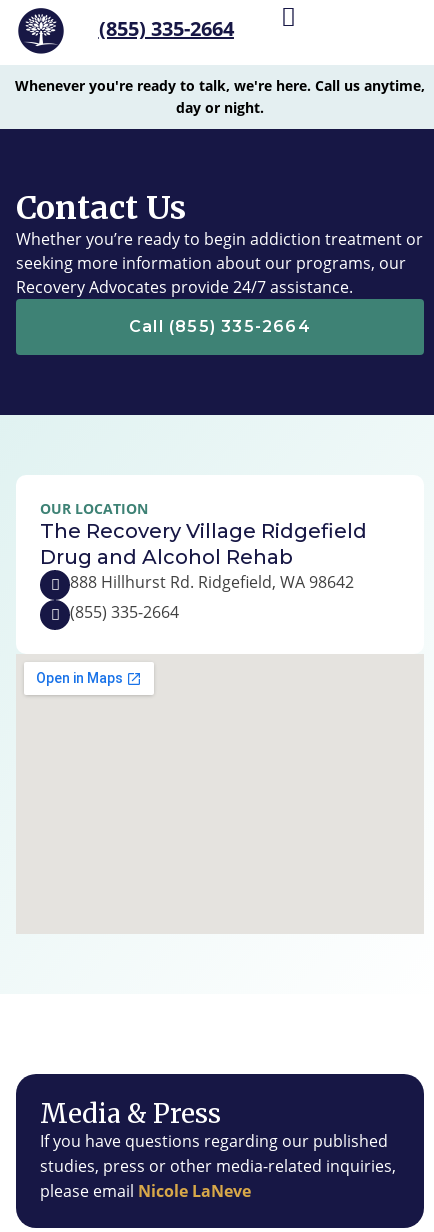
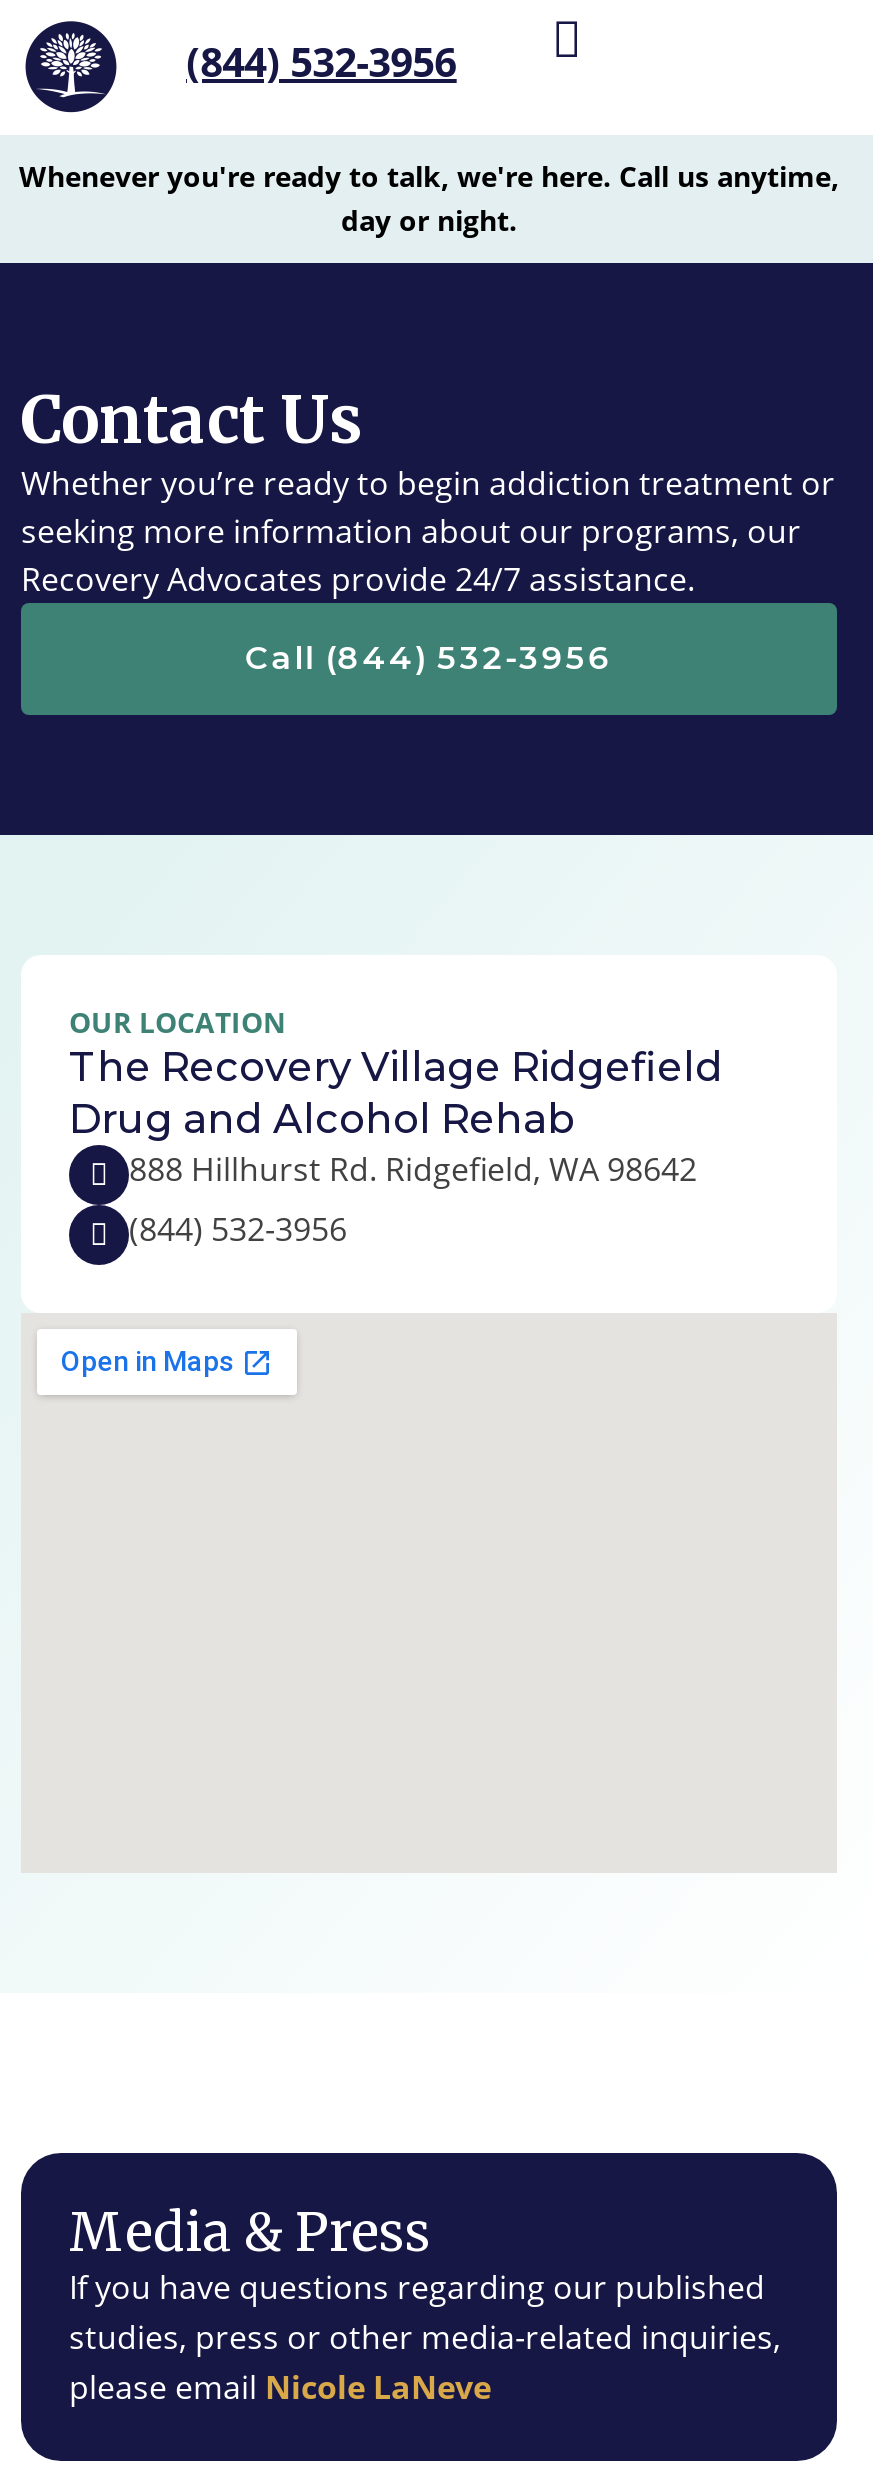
[99,14,234,41] (855) 335-2664 -> [186,34,456,88] (844) 532-3956
[129,317,311,336] Call (855) 335-2664 -> [245,639,613,677] Call (844) 532-3956
[70,601,179,623] (855) 335-2664 -> [129,1207,347,1251] (844) 532-3956

